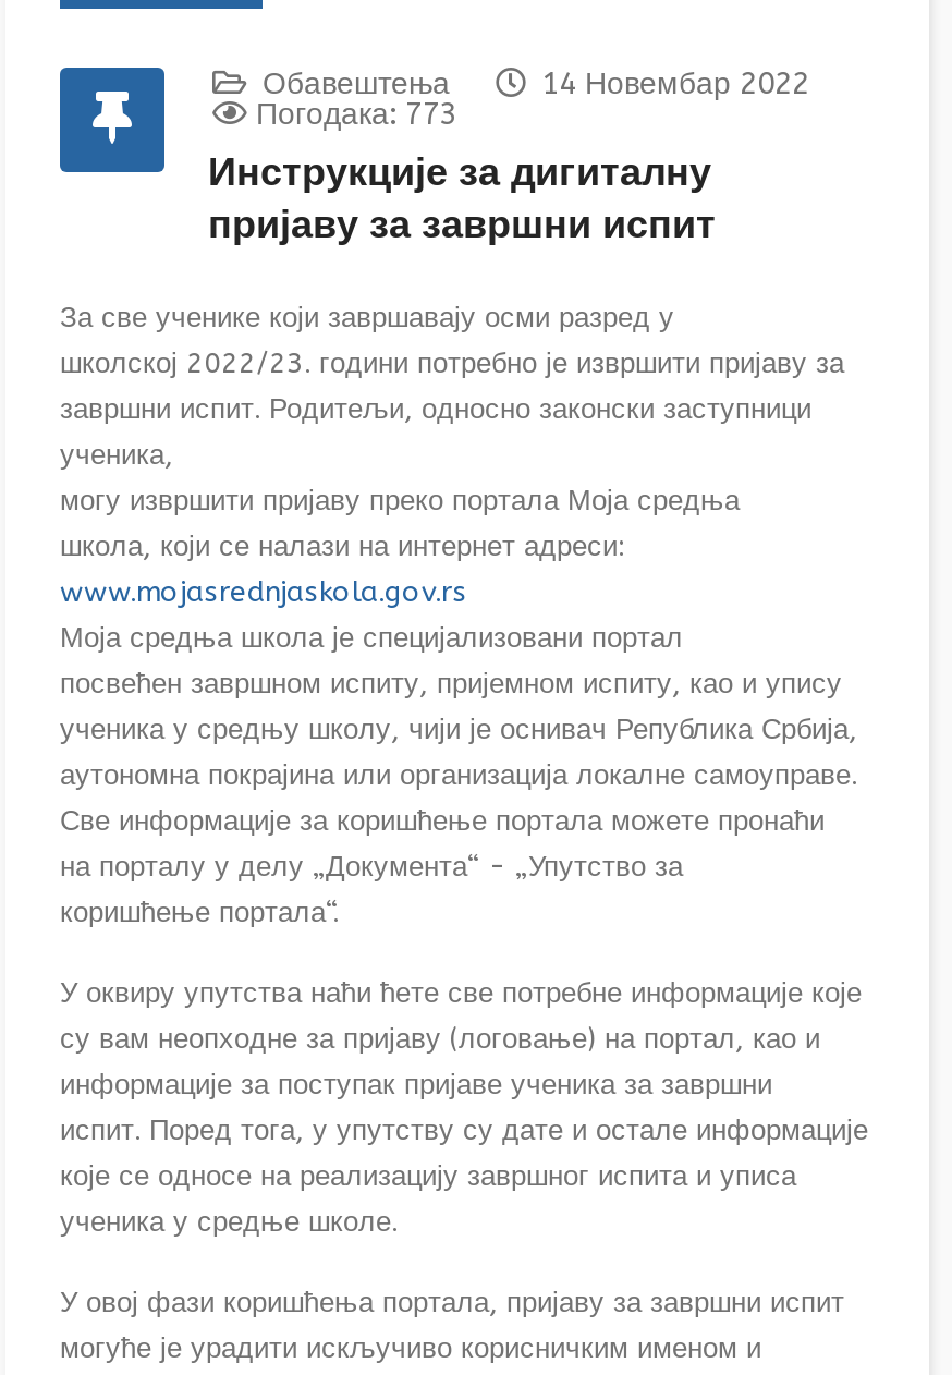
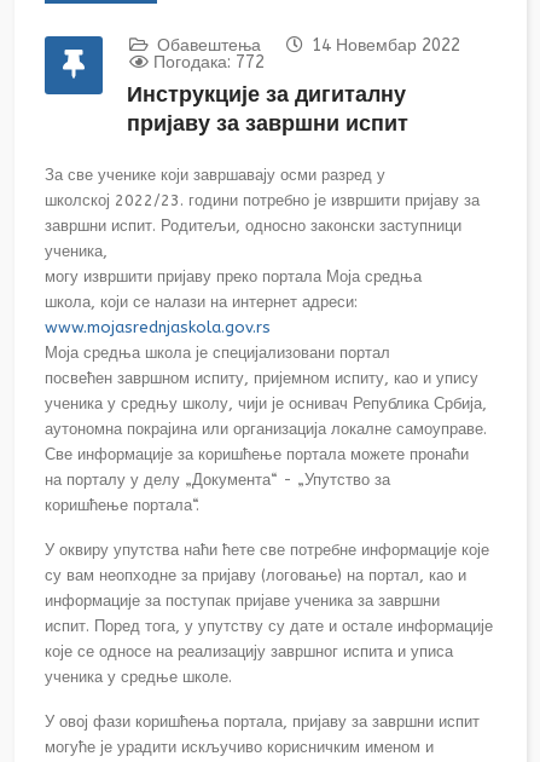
[256,97,456,134] Погодака: 773 -> [153,52,265,73] Погодака: 772

